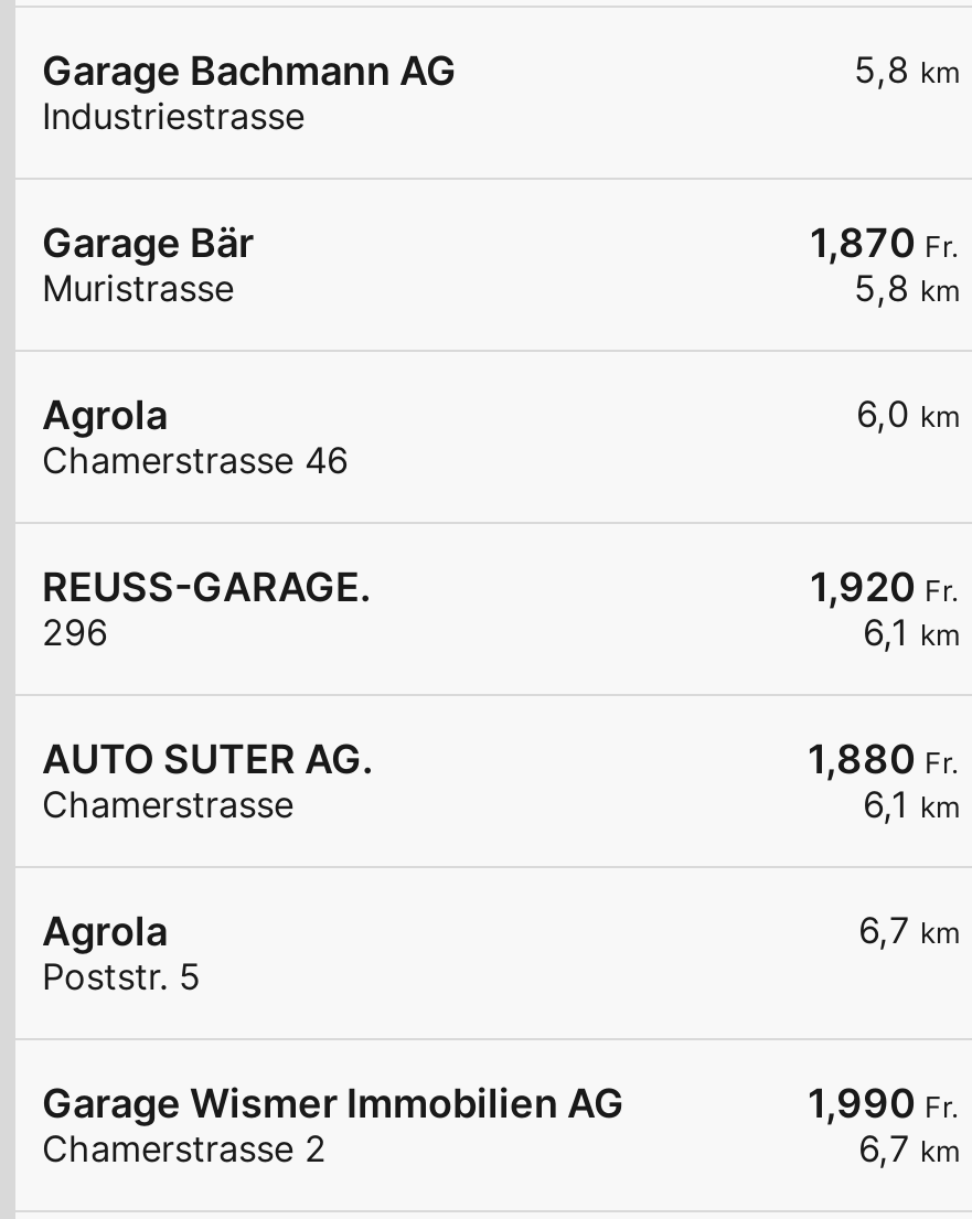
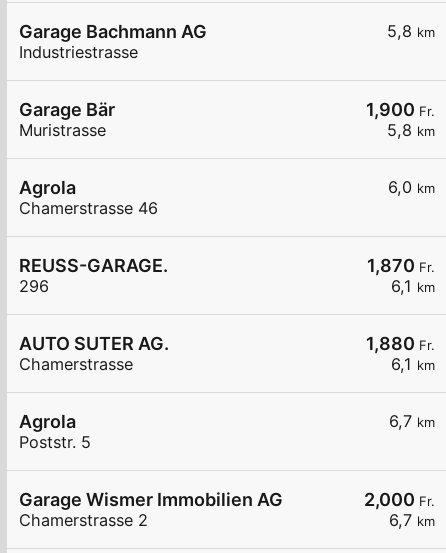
[810,220,960,266] 1,870 Fr. -> [366,99,435,120] 1,900 Fr.
[810,564,960,610] 1,920 Fr. -> [367,255,435,276] 1,870 Fr.
[808,1080,960,1126] 1,990 Fr. -> [364,489,435,510] 2,000 Fr.

